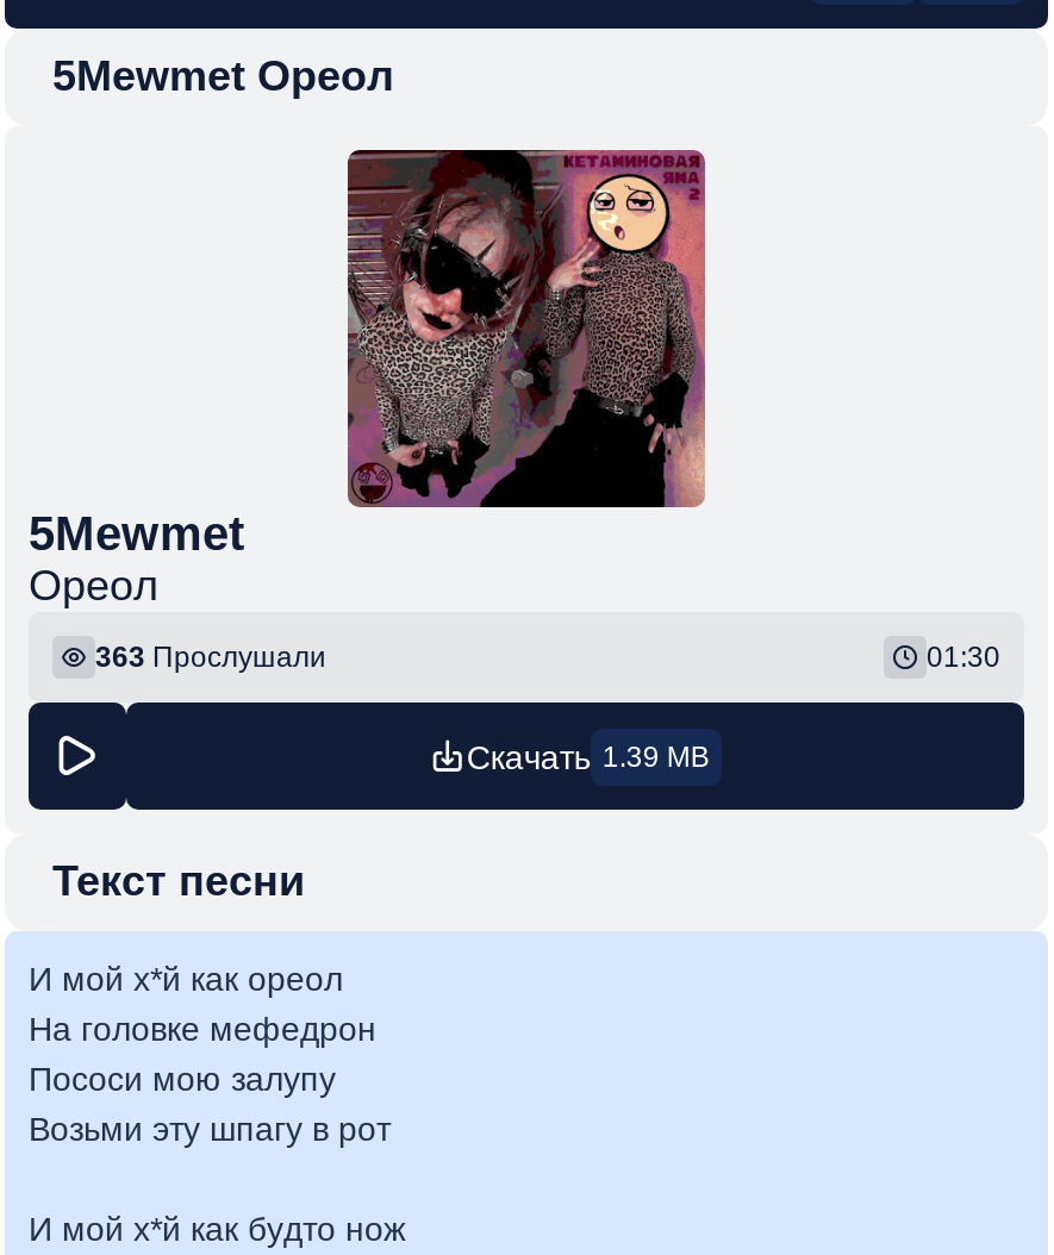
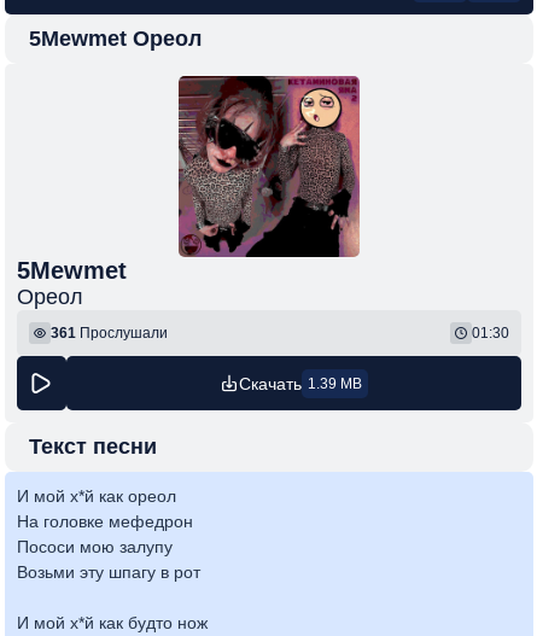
[95,641,326,674] 363 Прослушали -> [51,325,168,342] 361 Прослушали

